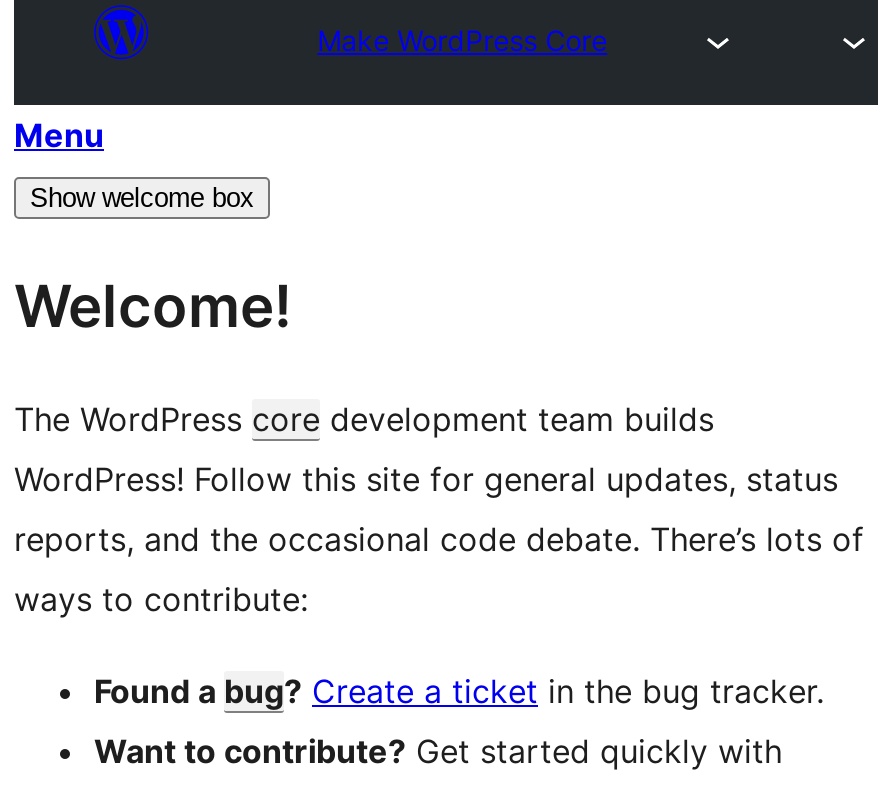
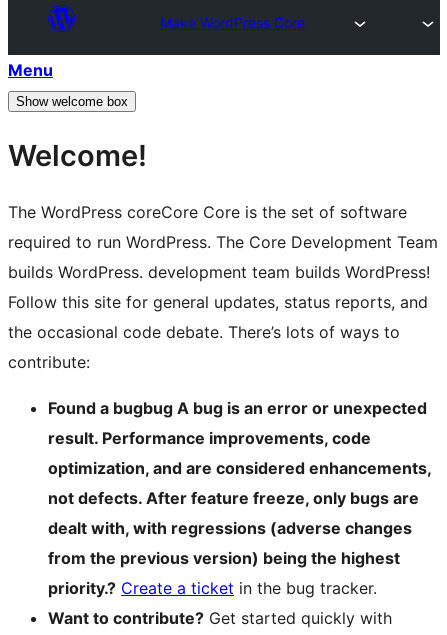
[14,399,864,711] The WordPress core development team builds | WordPress! Follow this site for general updates, status | reports, and the occasional code debate. There’s lots of | ways to contribute: | Found a bug? Create a ticket in the bug tracker. -> [8,202,438,598] The WordPress coreCore Core is the set of software | required to run WordPress. The Core Development Team | builds WordPress. development team builds WordPress! | Follow this site for general updates, status reports, and | the occasional code debate. There’s lots of ways to | contribute: | Found a bugbug A bug is an error or unexpected | result. Performance improvements, code | optimization, and are considered enhancements, | not defects. After feature freeze, only bugs are | dealt with, with regressions (adverse changes | from the previous version) being the highest | priority.? Create a ticket in the bug tracker.

